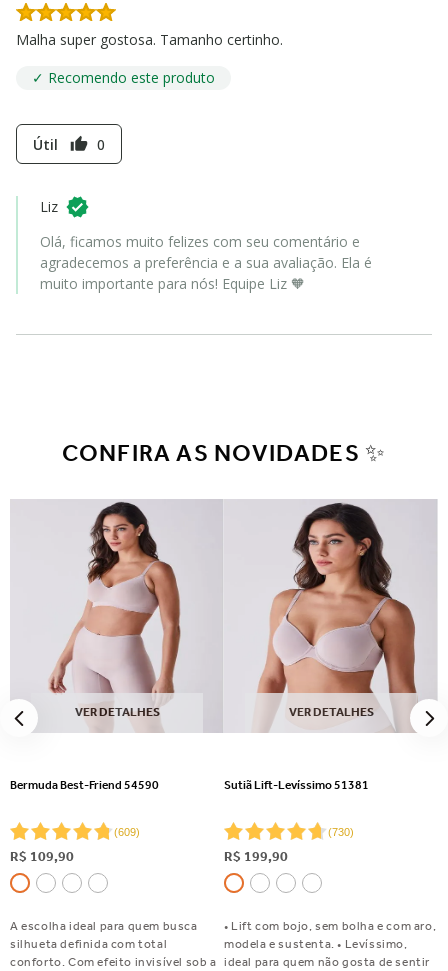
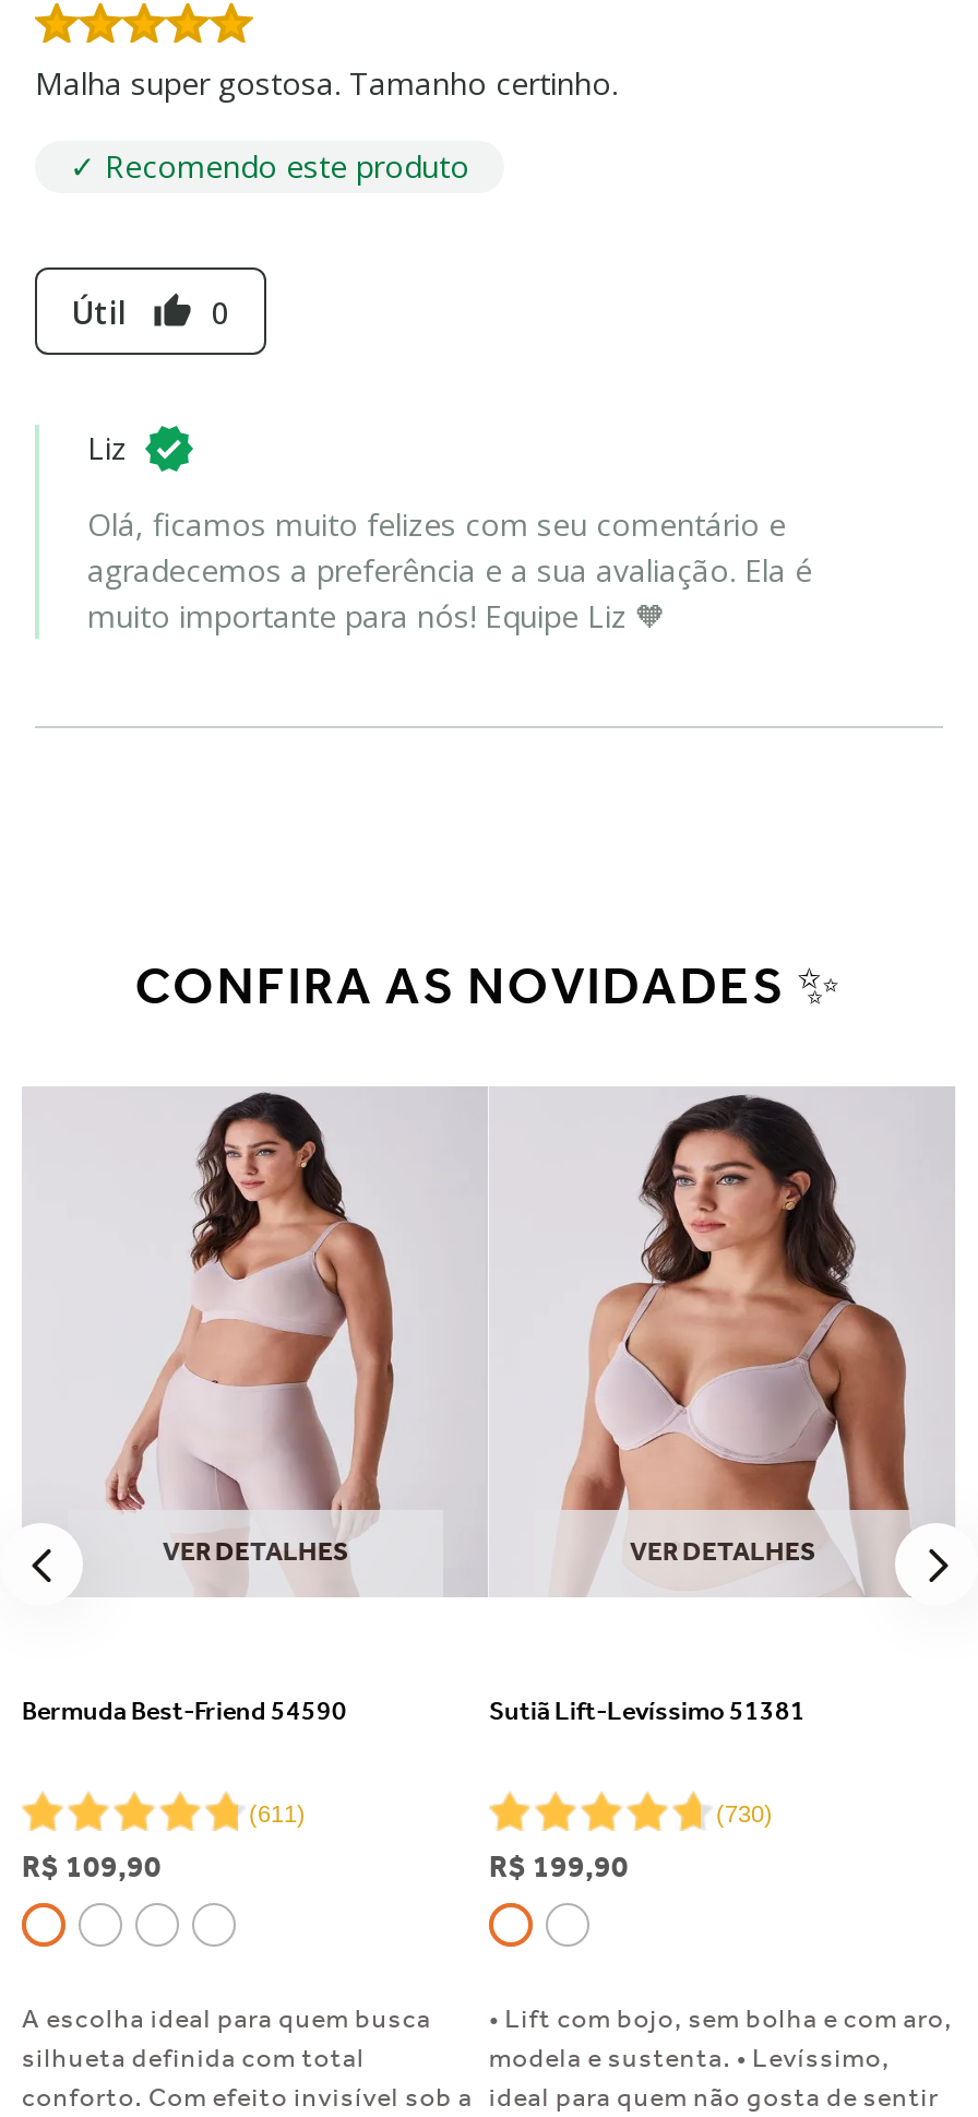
[114,826,140,838] (609) -> [249,1800,306,1826] (611)

